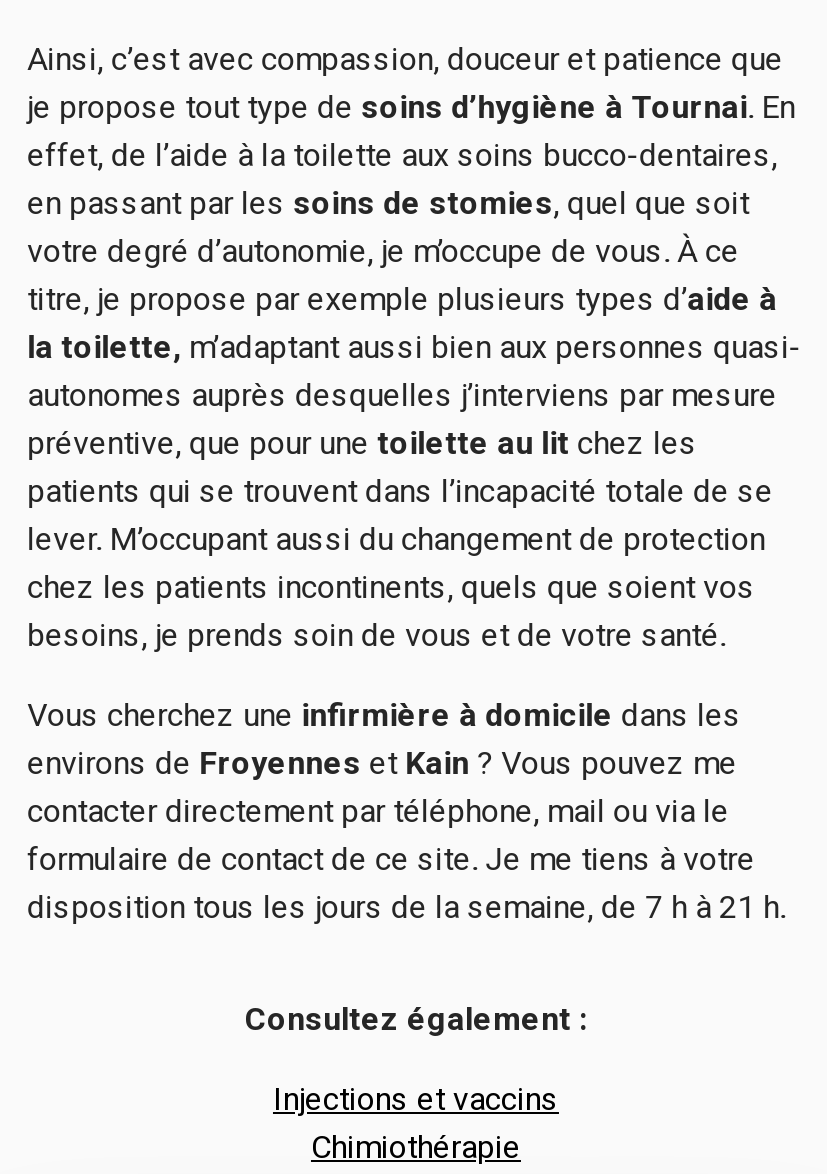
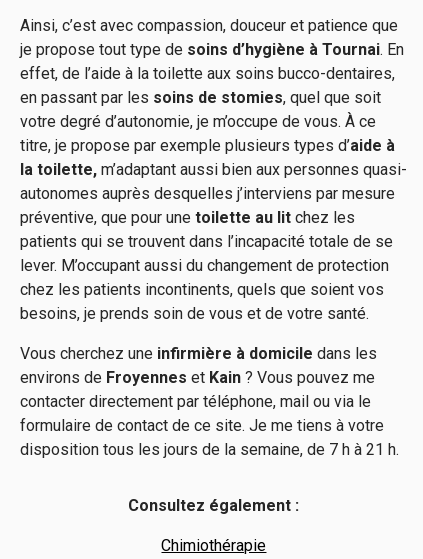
[273,1081,559,1119] Injections et vaccins -> none

